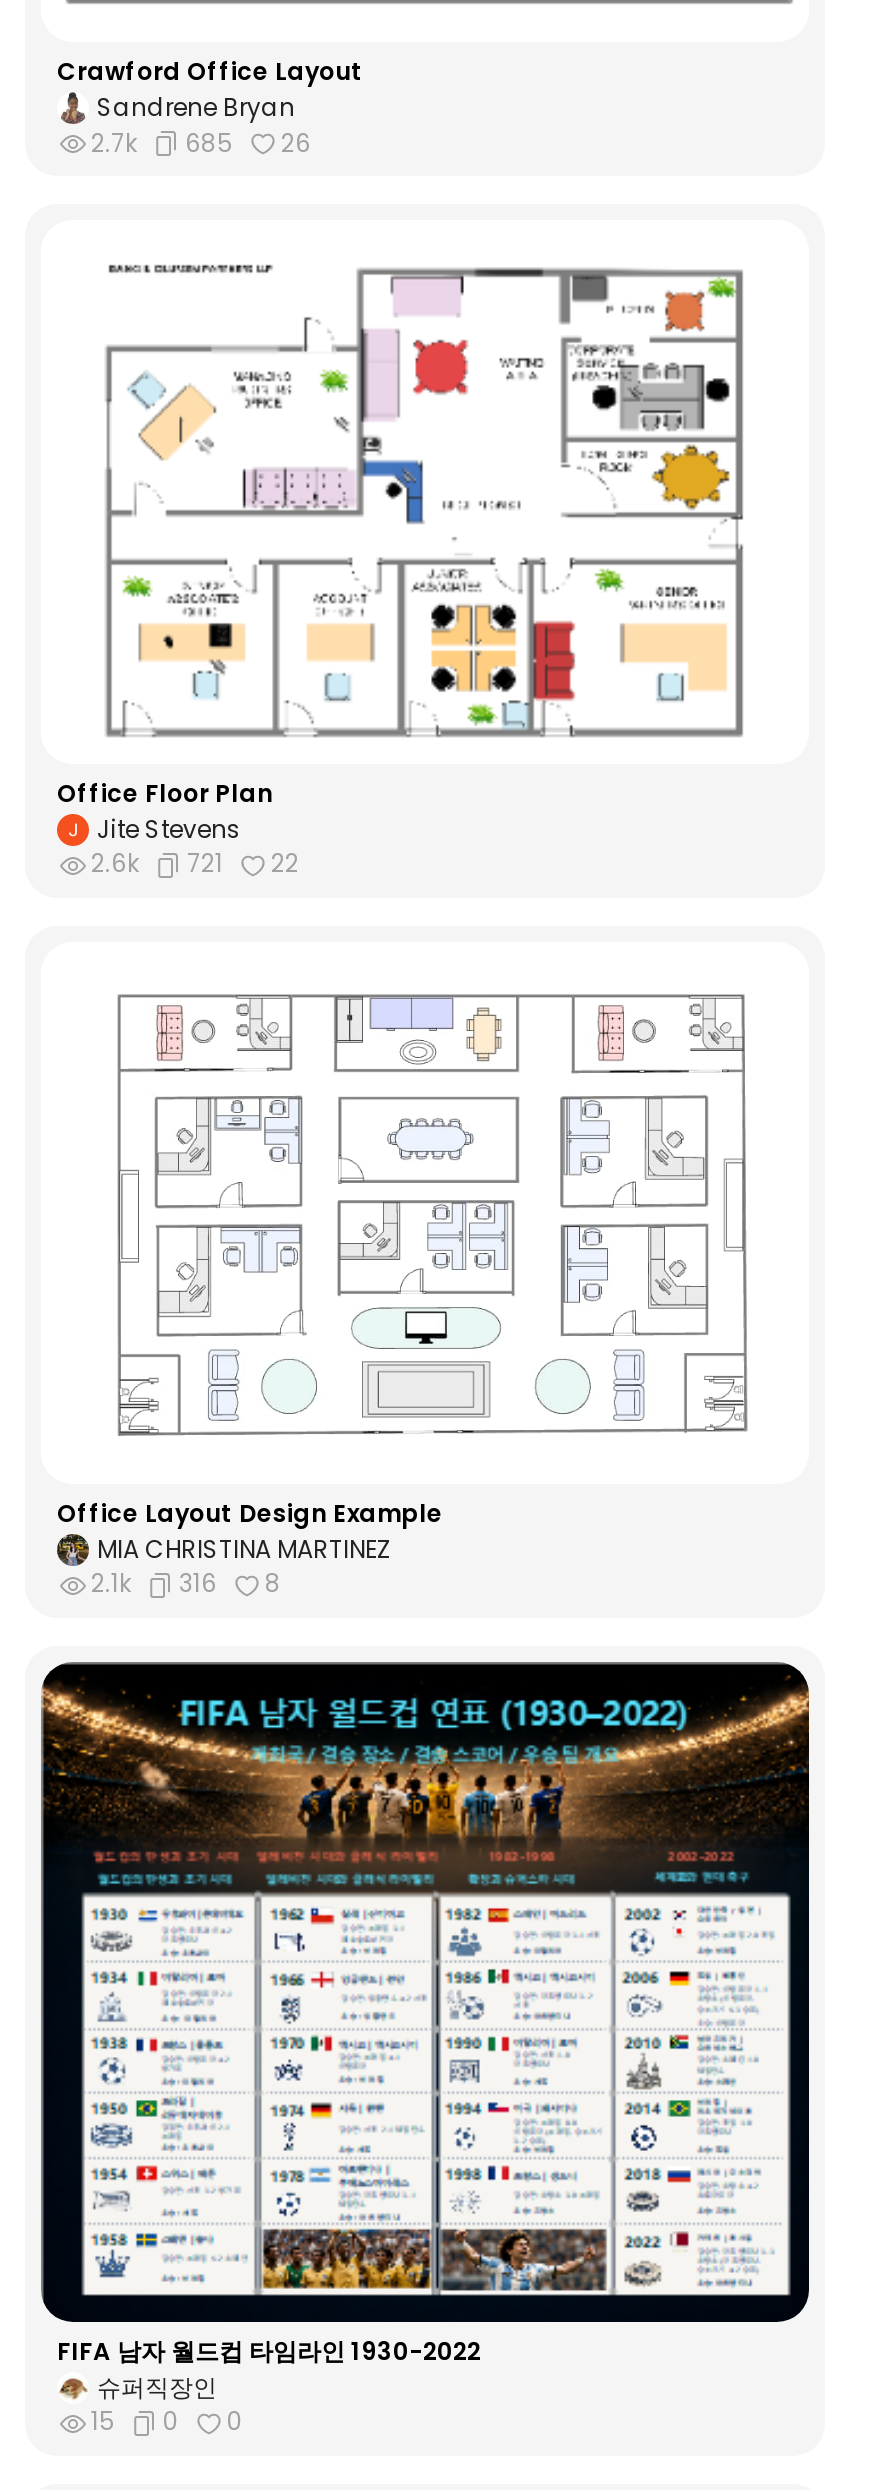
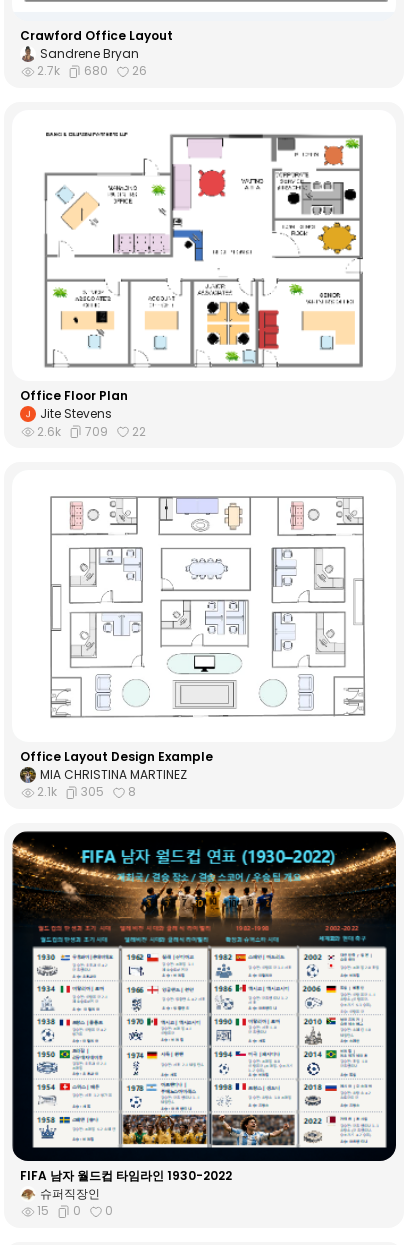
[91,125,311,159] 2.7k 685 26 -> [37,62,147,79] 2.7k 680 26
[91,846,299,880] 2.6k 721 22 -> [37,423,146,440] 2.6k 709 22
[91,1567,281,1601] 2.1k 316 8 -> [37,783,136,800] 2.1k 305 8

